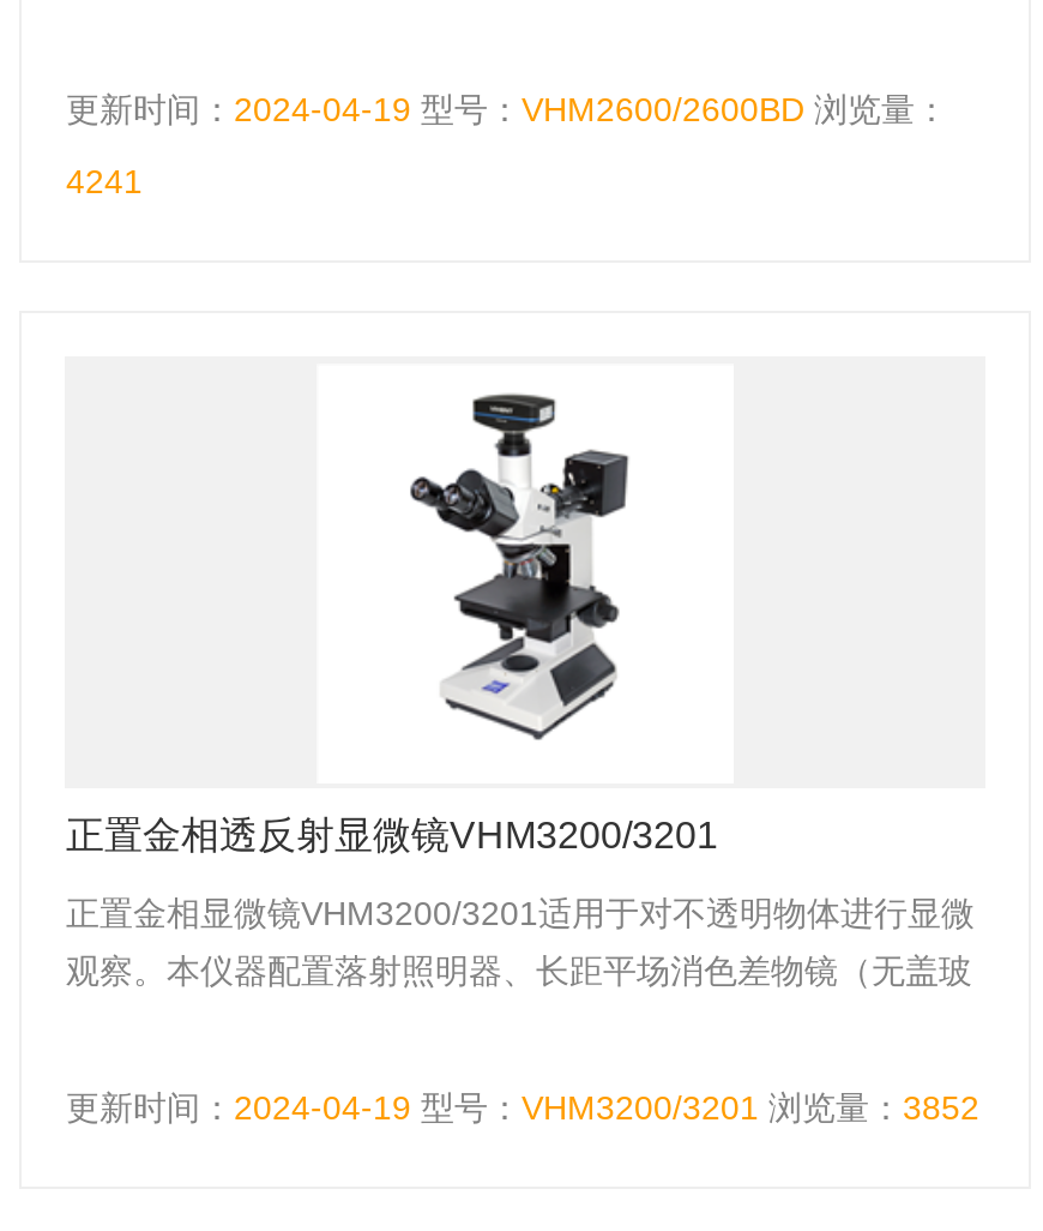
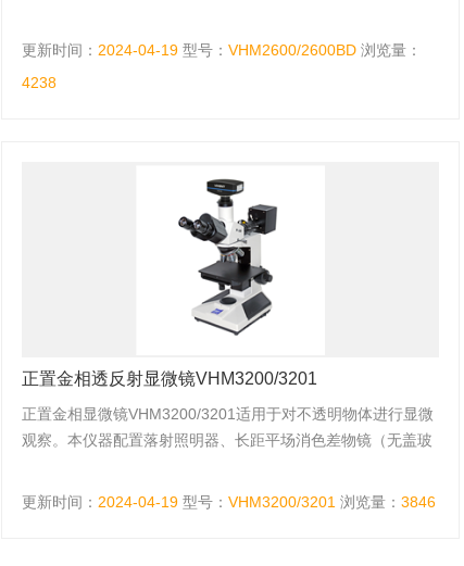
[66,162,142,201] 4241 -> [22,74,57,91] 4238
[66,1089,979,1127] 更新时间：2024-04-19型号：VHM3200/3201浏览量：3852 -> [22,493,436,511] 更新时间：2024-04-19型号：VHM3200/3201浏览量：3846

